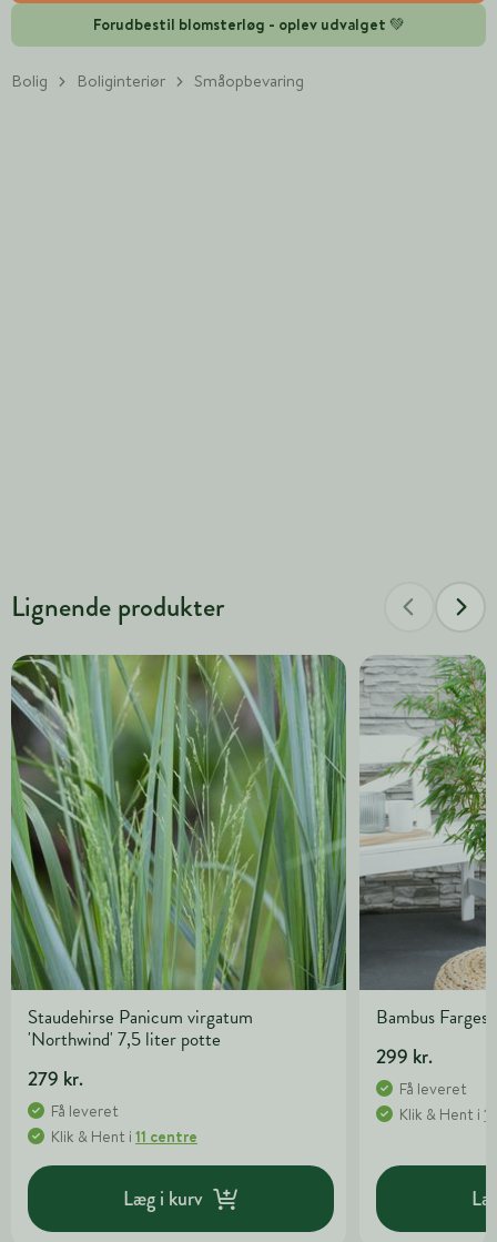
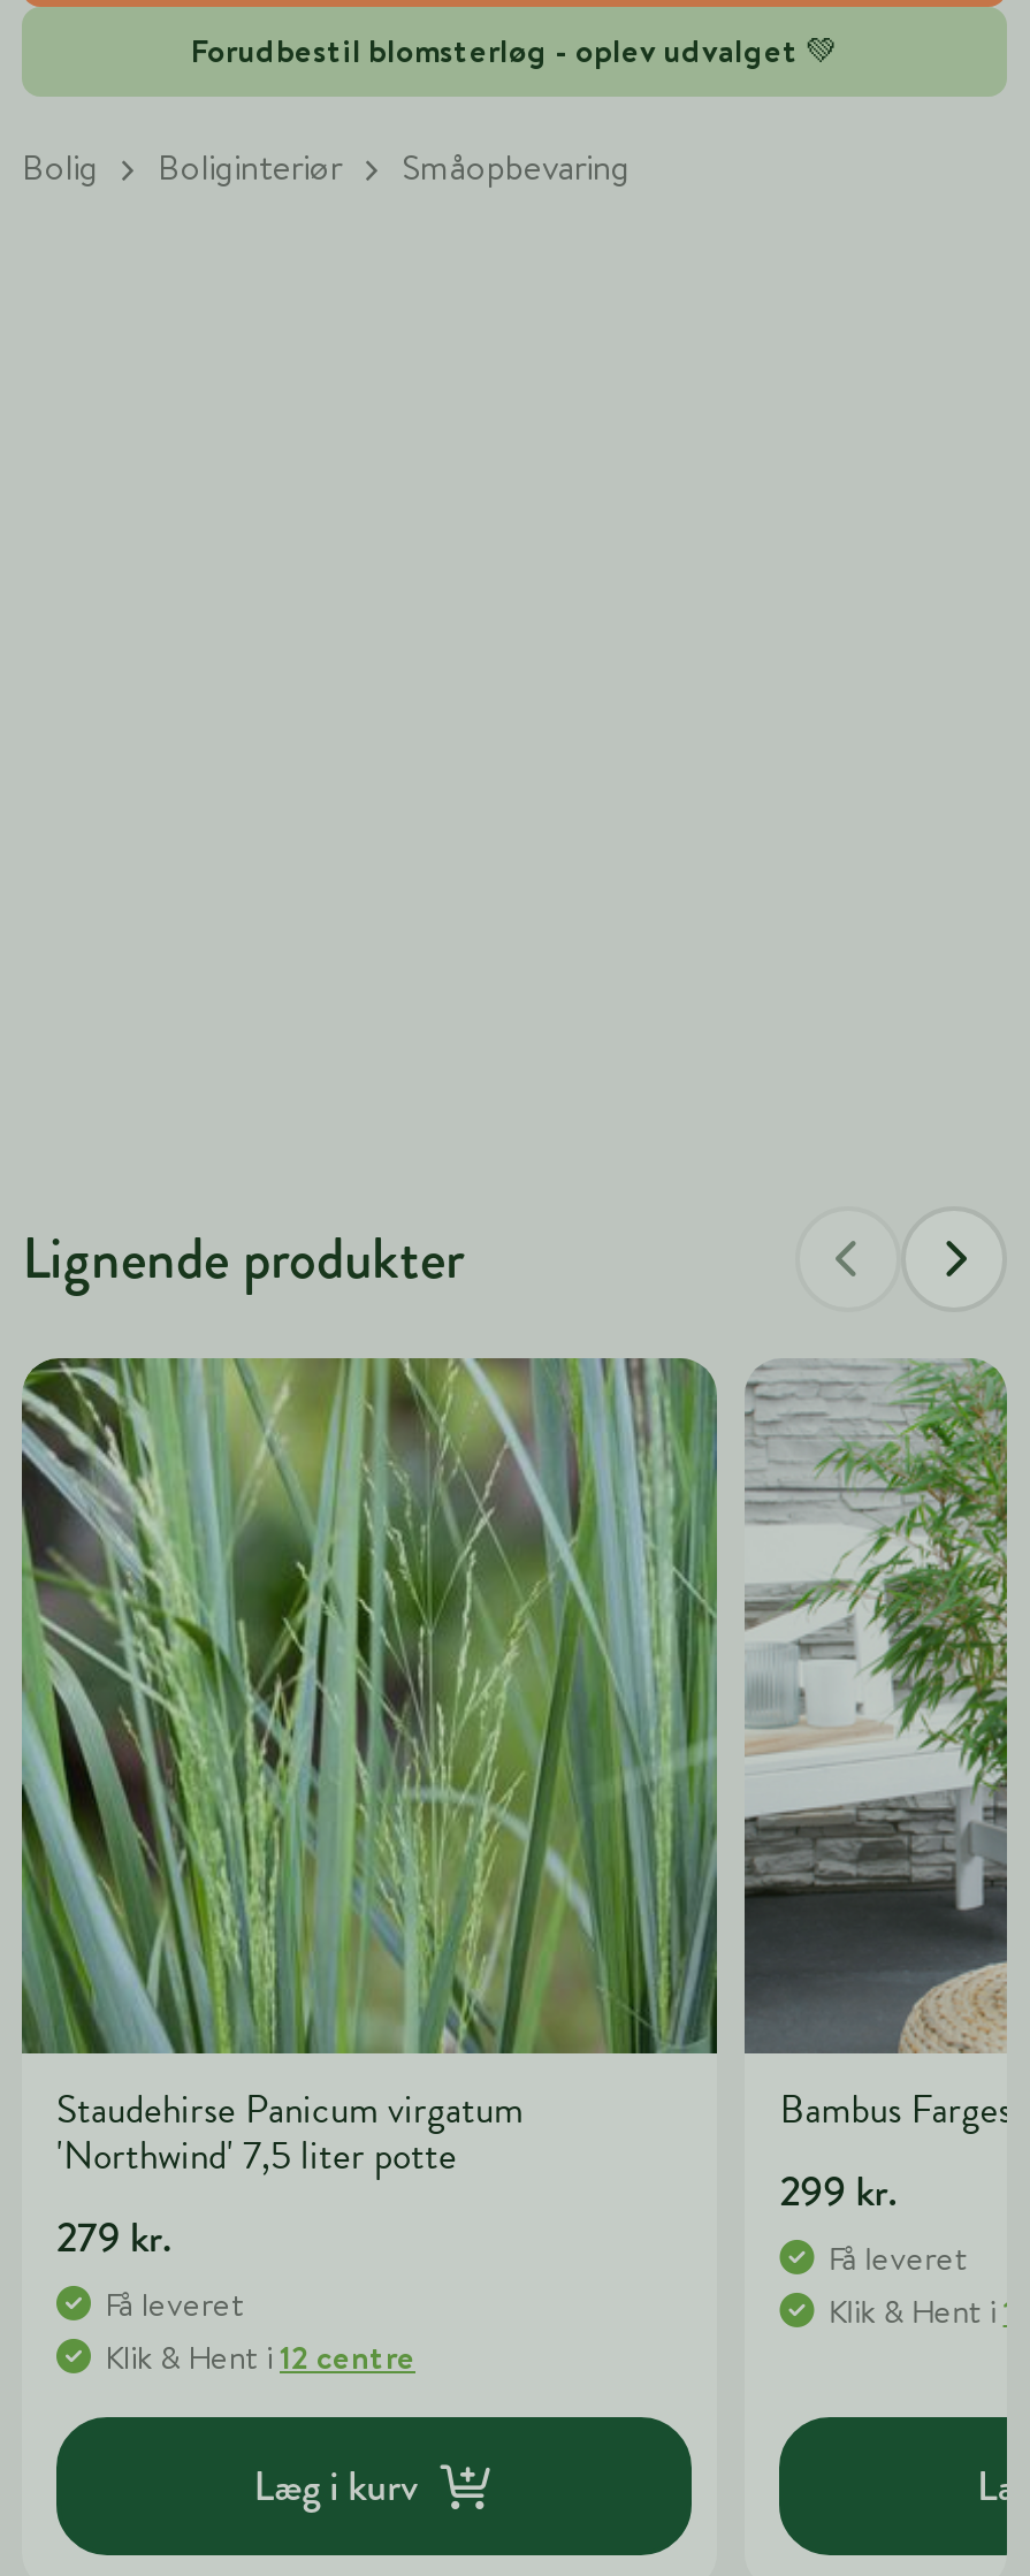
[51,1126,197,1148] Klik & Hent i 11 centre -> [105,2335,415,2381] Klik & Hent i 12 centre

